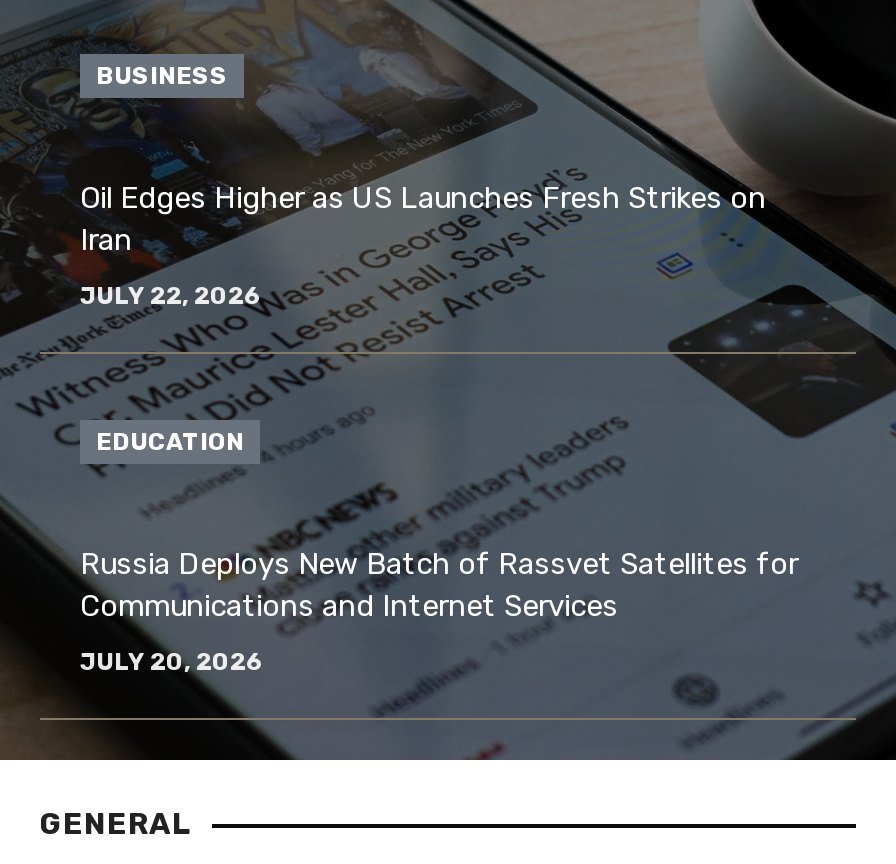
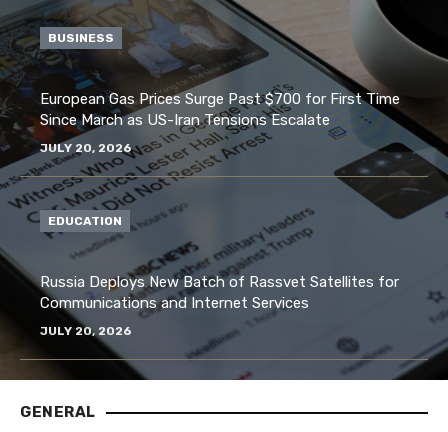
[80,180,766,258] Oil Edges Higher as US Launches Fresh Strikes on | Iran -> [40,90,400,129] European Gas Prices Surge Past $700 for First Time | Since March as US-Iran Tensions Escalate
[80,282,262,310] JULY 22, 2026 -> [40,141,132,155] JULY 20, 2026

